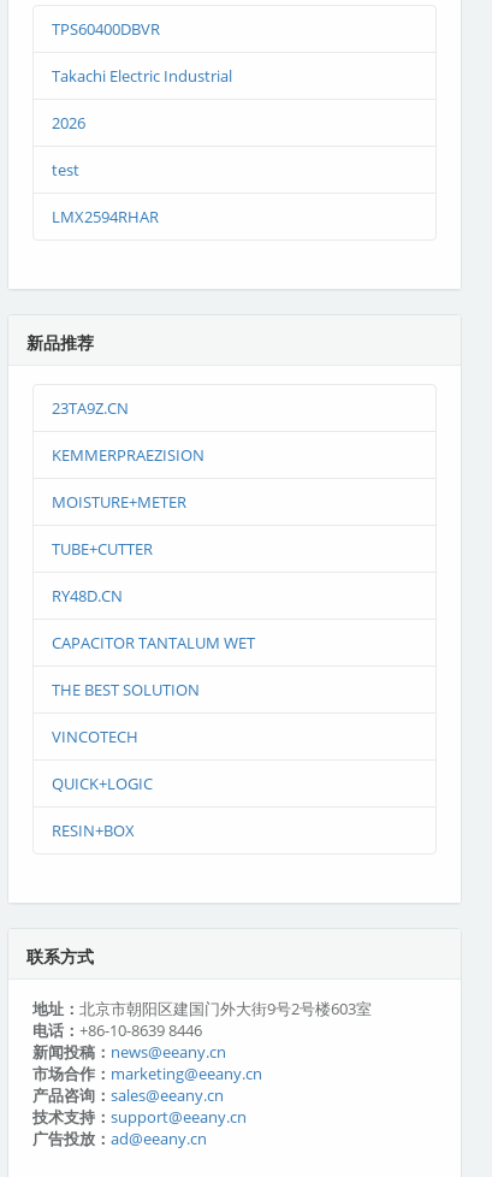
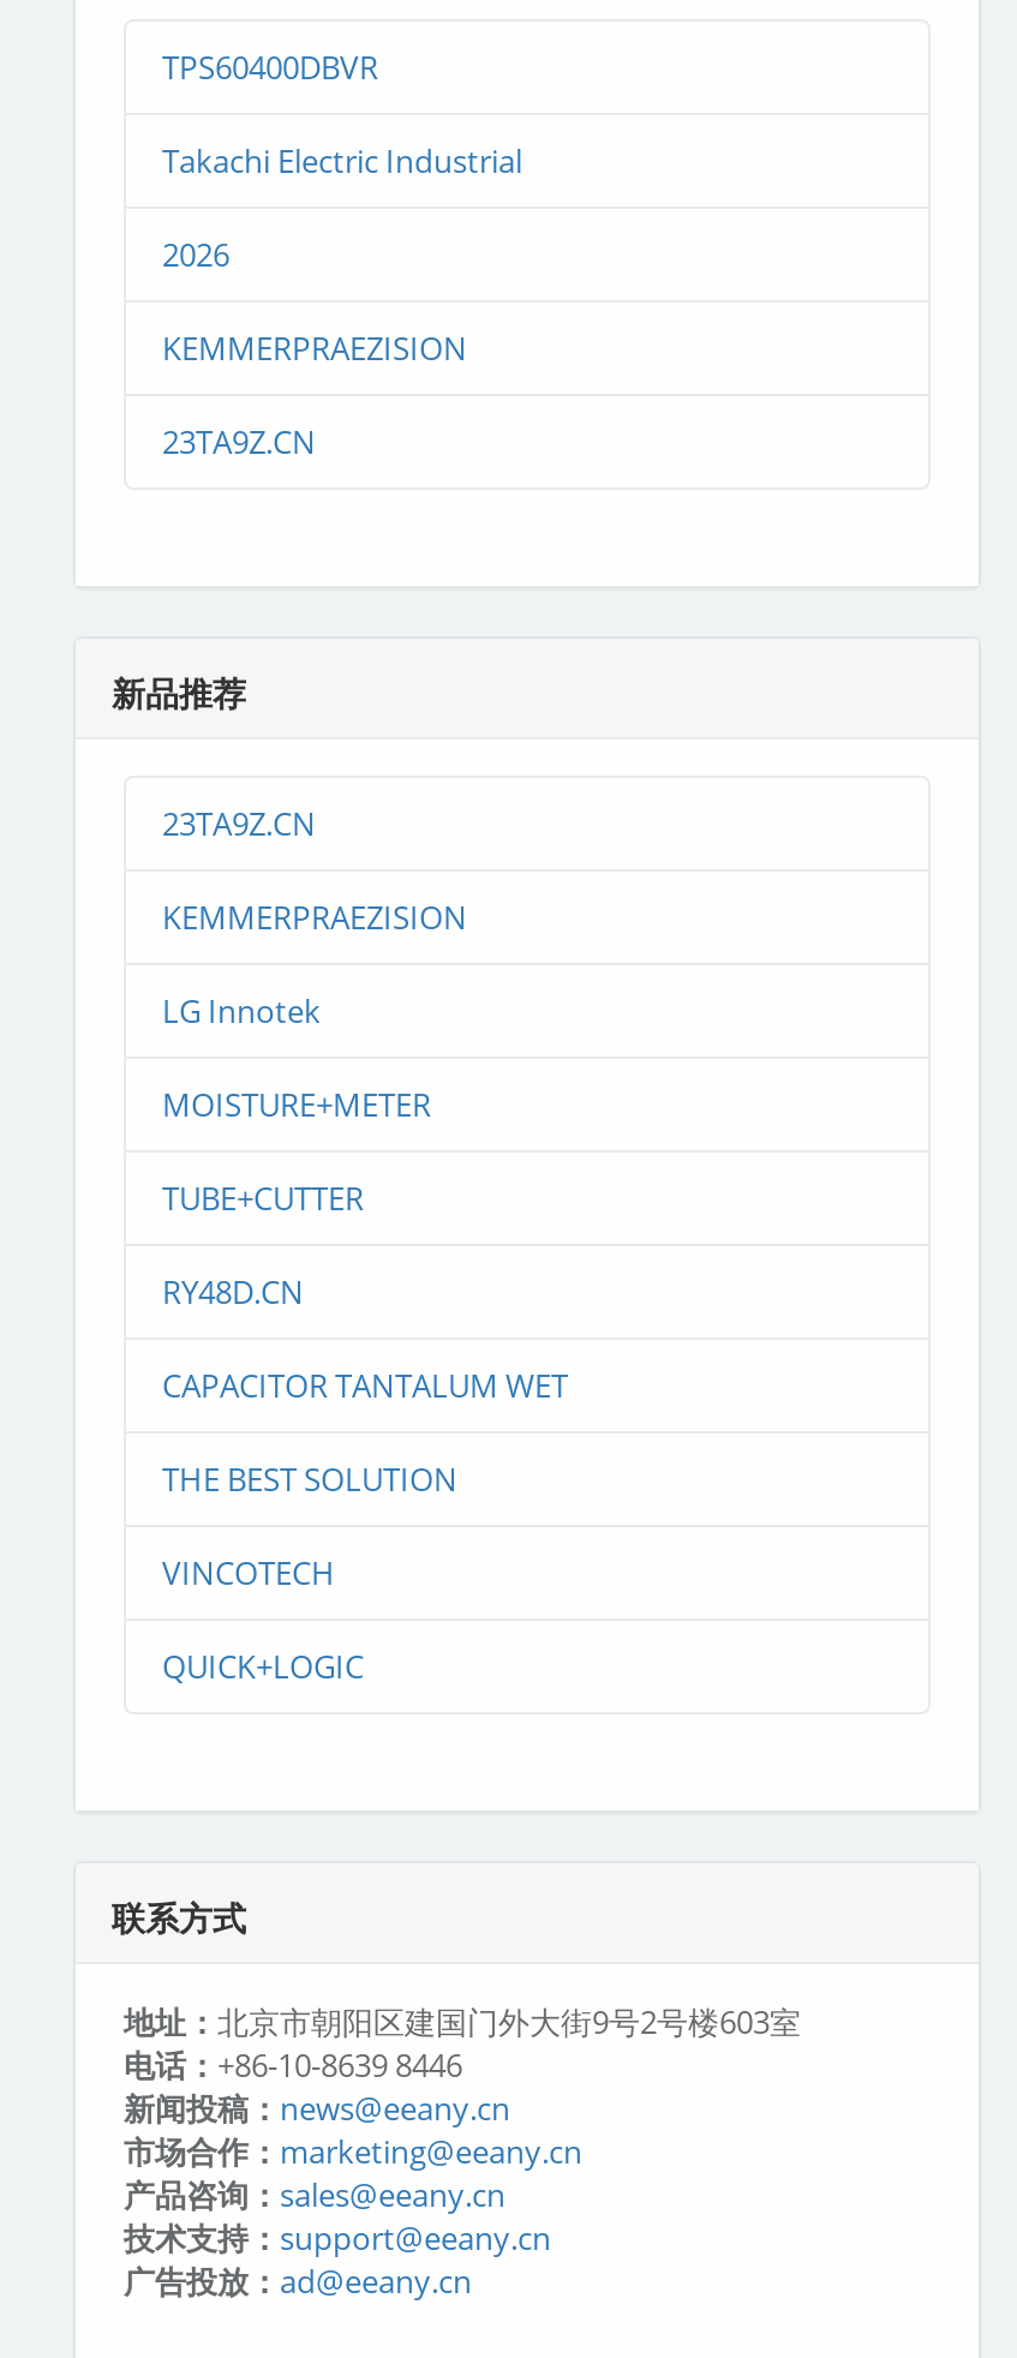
[52,159,79,181] test -> [162,327,467,370] KEMMERPRAEZISION
[52,206,159,227] LMX2594RHAR -> [162,420,316,463] 23TA9Z.CN
none -> [162,989,321,1033] LG Innotek
moved [52,491,255,794] -> [162,1083,568,1688]: MOISTURE+METER | TUBE+CUTTER | RY48D.CN | CAPACITOR TANTALUM WET | THE BEST SOLUTION | VINCOTECH | QUICK+LOGIC
[52,820,135,841] RESIN+BOX -> none

